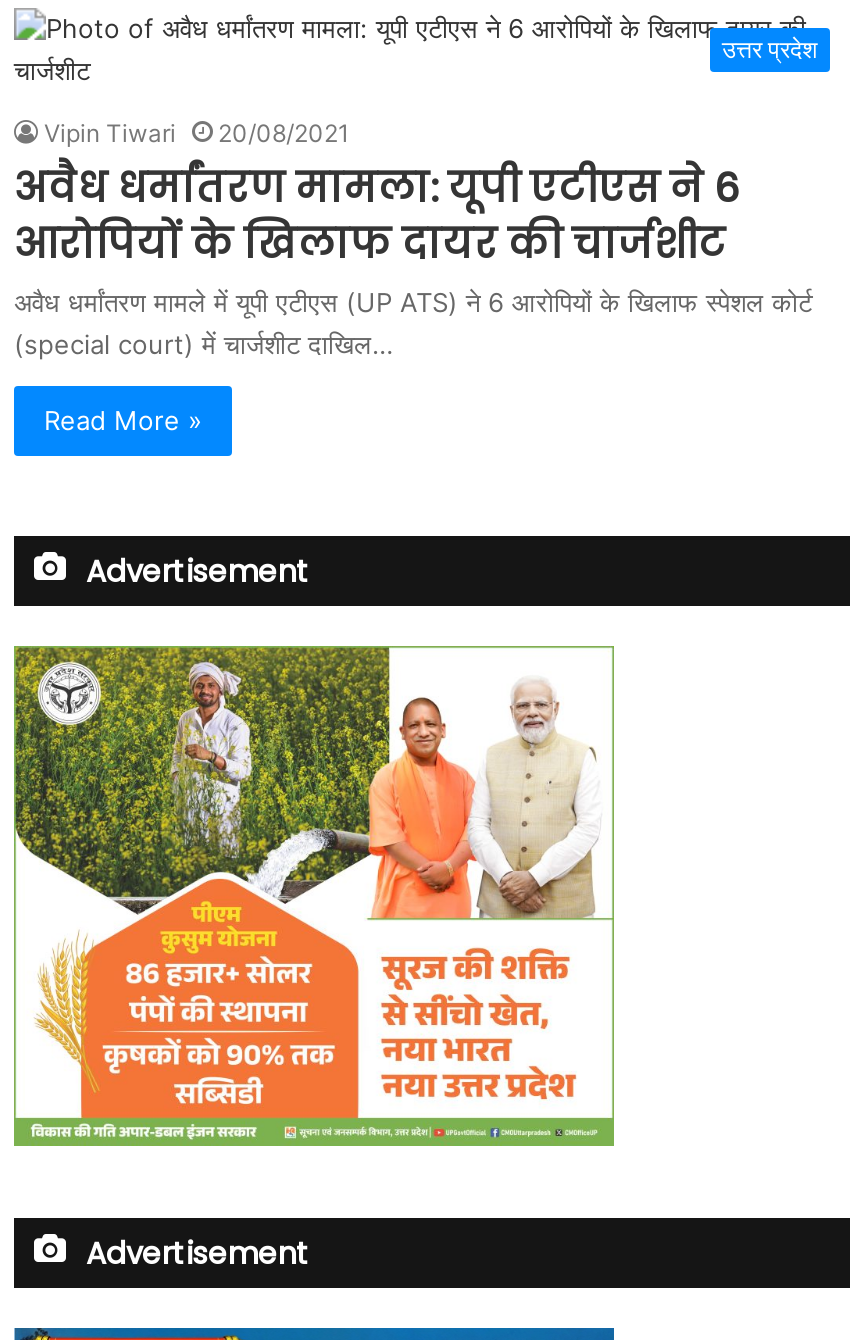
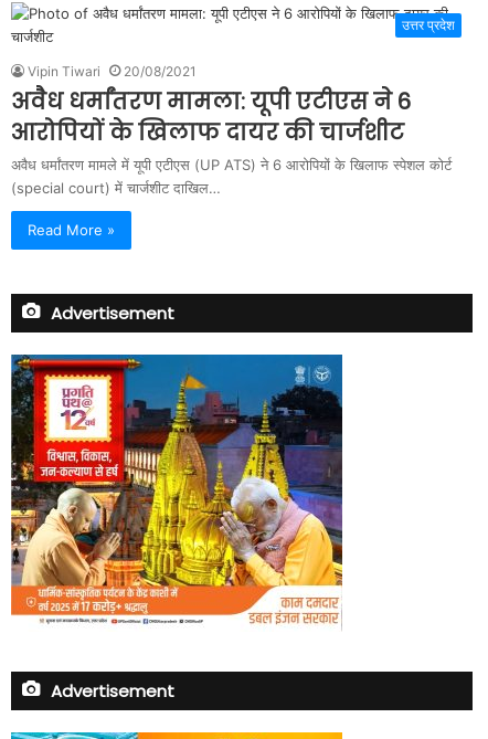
[12,644,616,1148] [image] -> [10,353,343,631] [image]

